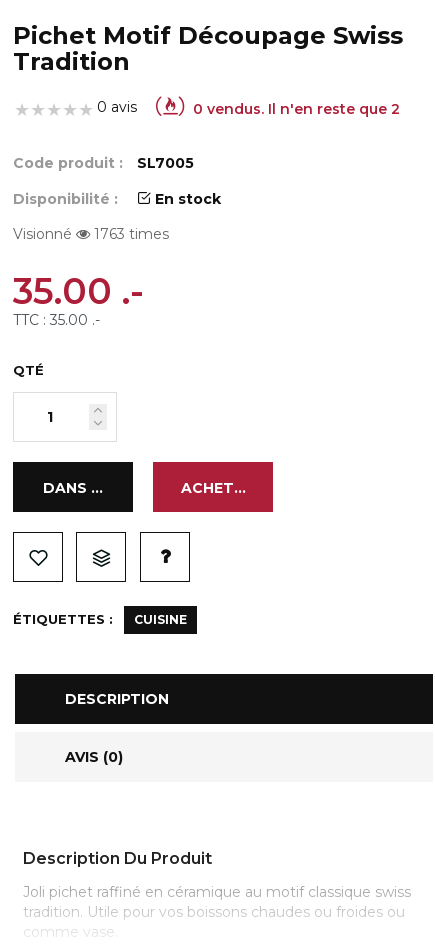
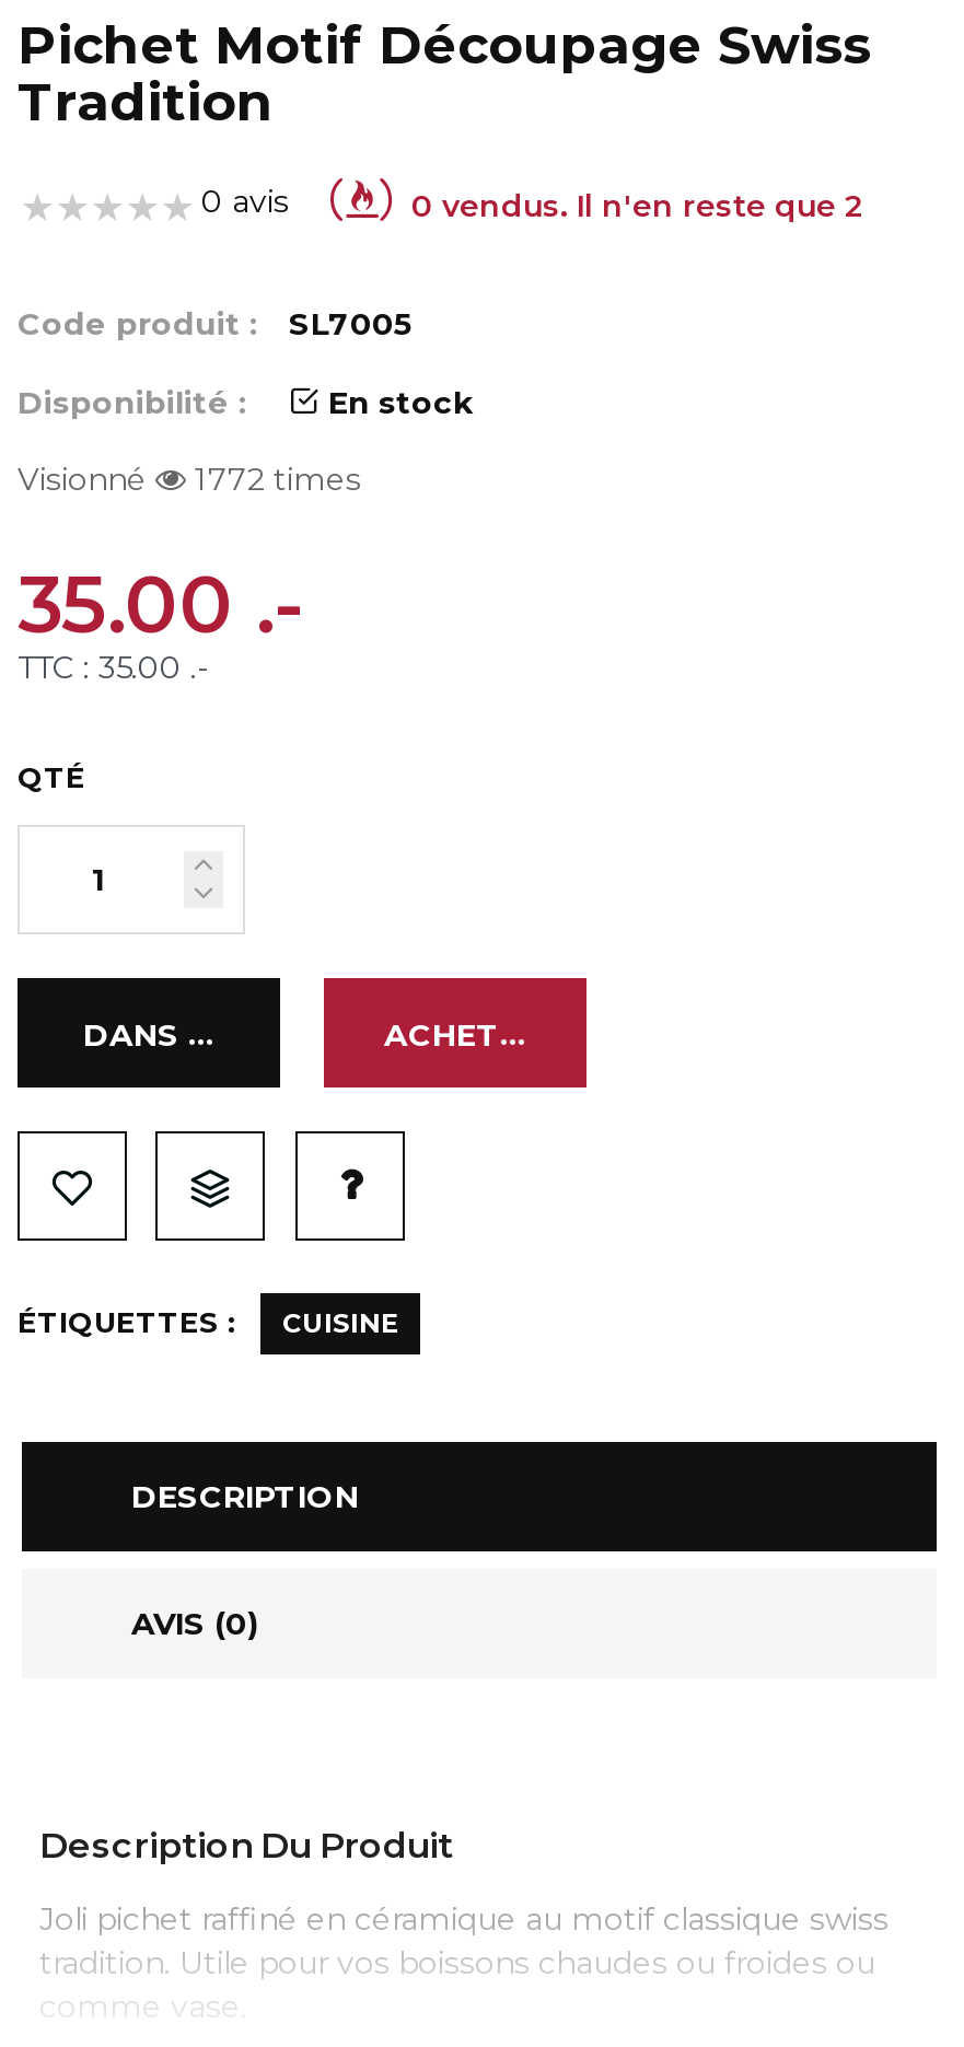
[13,225,169,243] Visionné 1763 times -> [18,459,361,498] Visionné 1772 times

